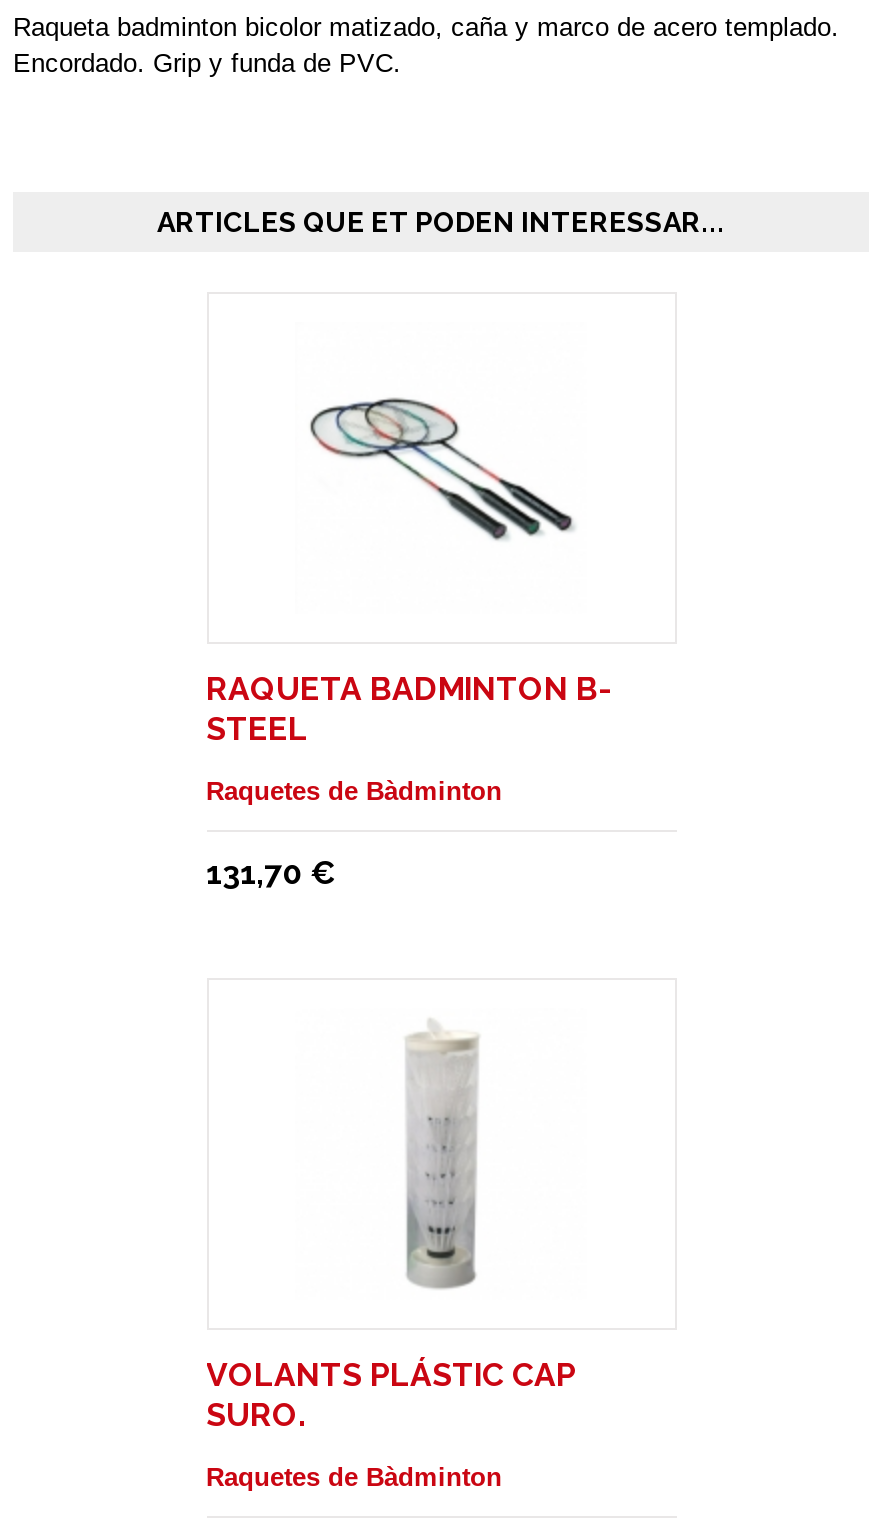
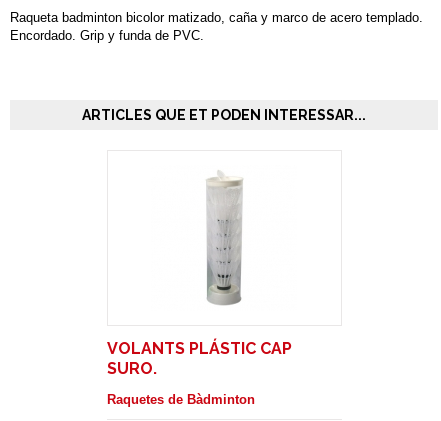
[307,396,575,542] [image] -> none
[206,670,612,892] RAQUETA BADMINTON B- | STEEL | Raquetes de Bàdminton | 131,70 € -> none

